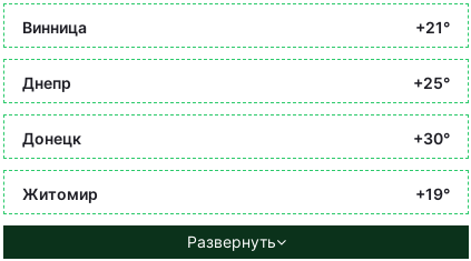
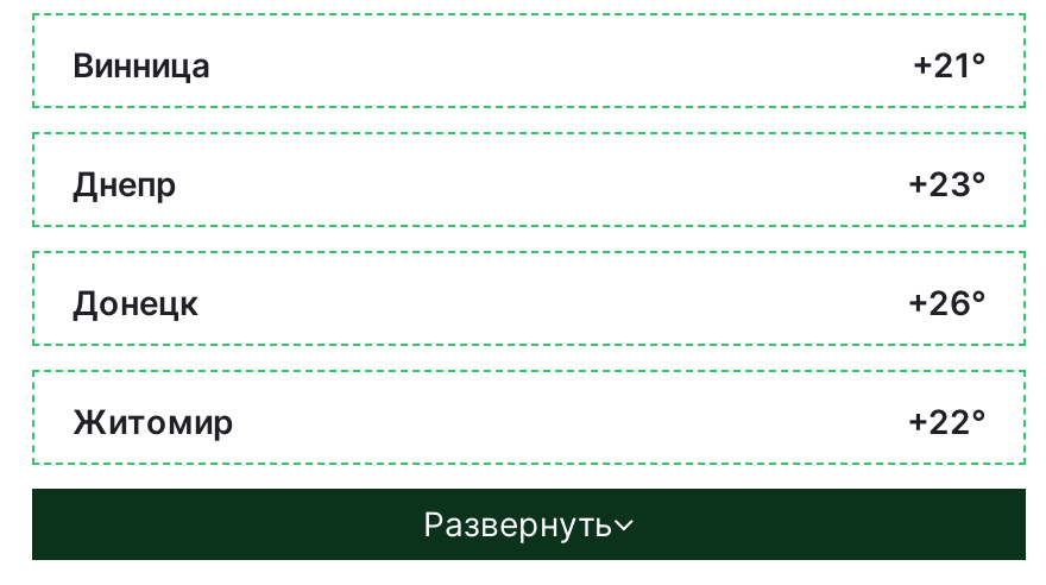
[413,73,450,92] +25° -> [907,162,985,202] +23°
[413,128,450,147] +30° -> [907,281,985,321] +26°
[415,184,450,203] +19° -> [907,400,985,440] +22°

